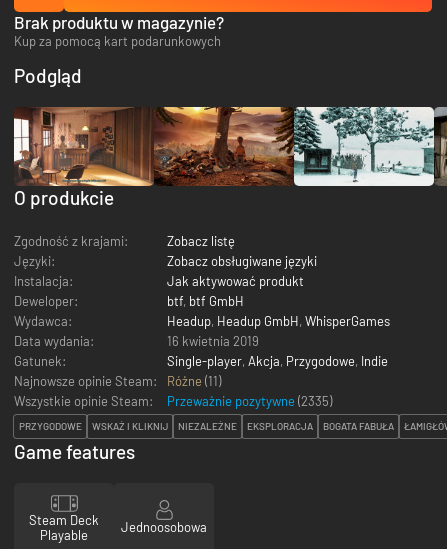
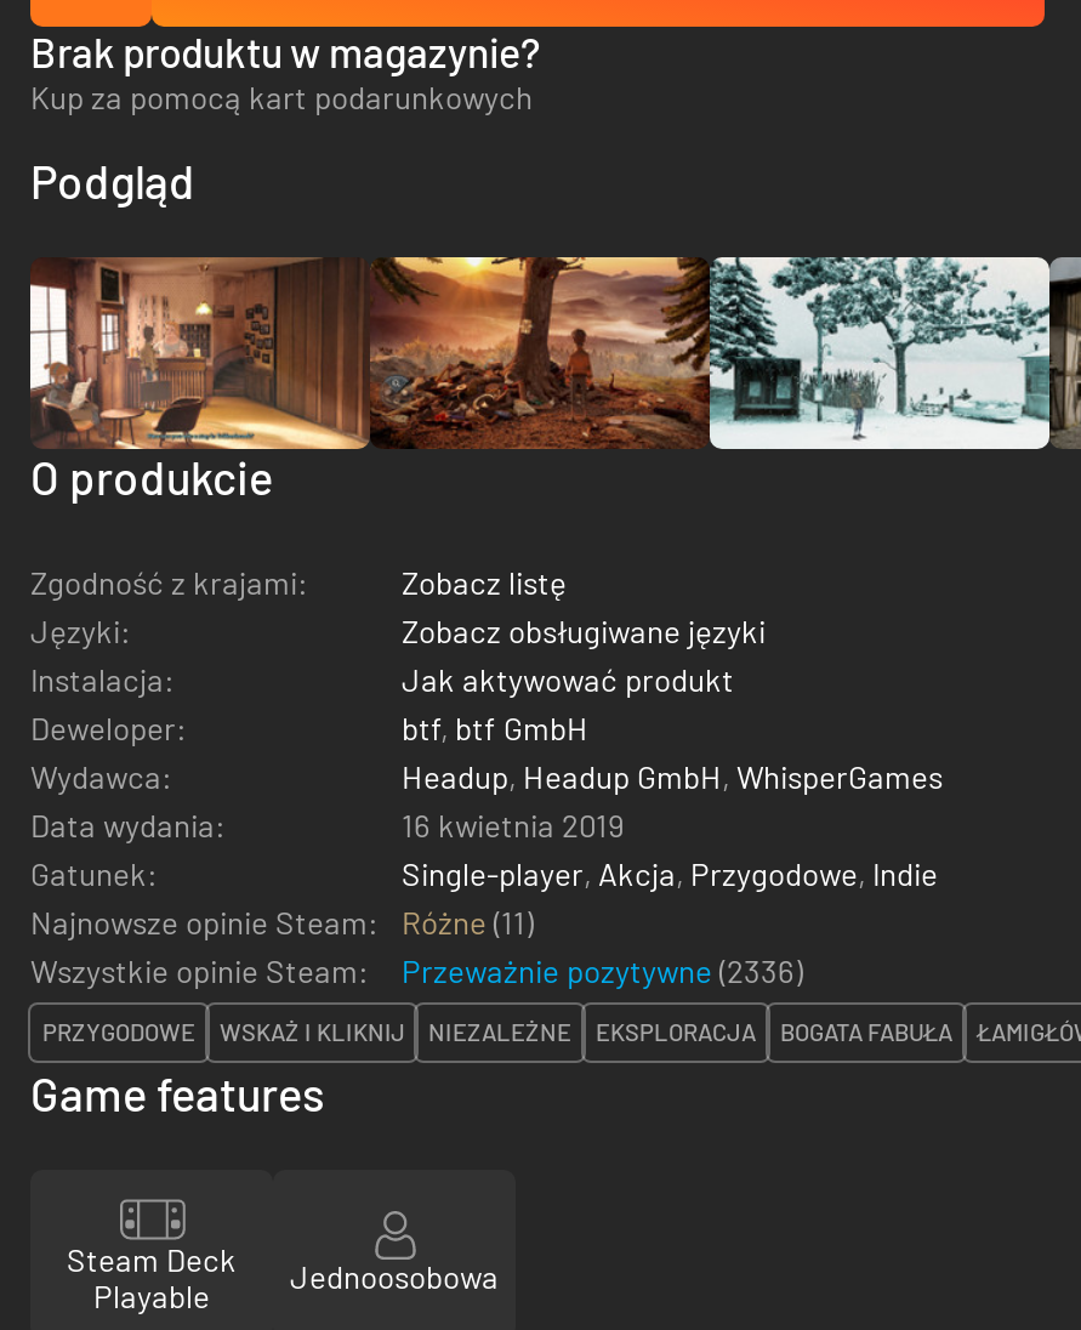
[167,392,332,408] Przeważnie pozytywne (2335) -> [402,950,802,989] Przeważnie pozytywne (2336)

